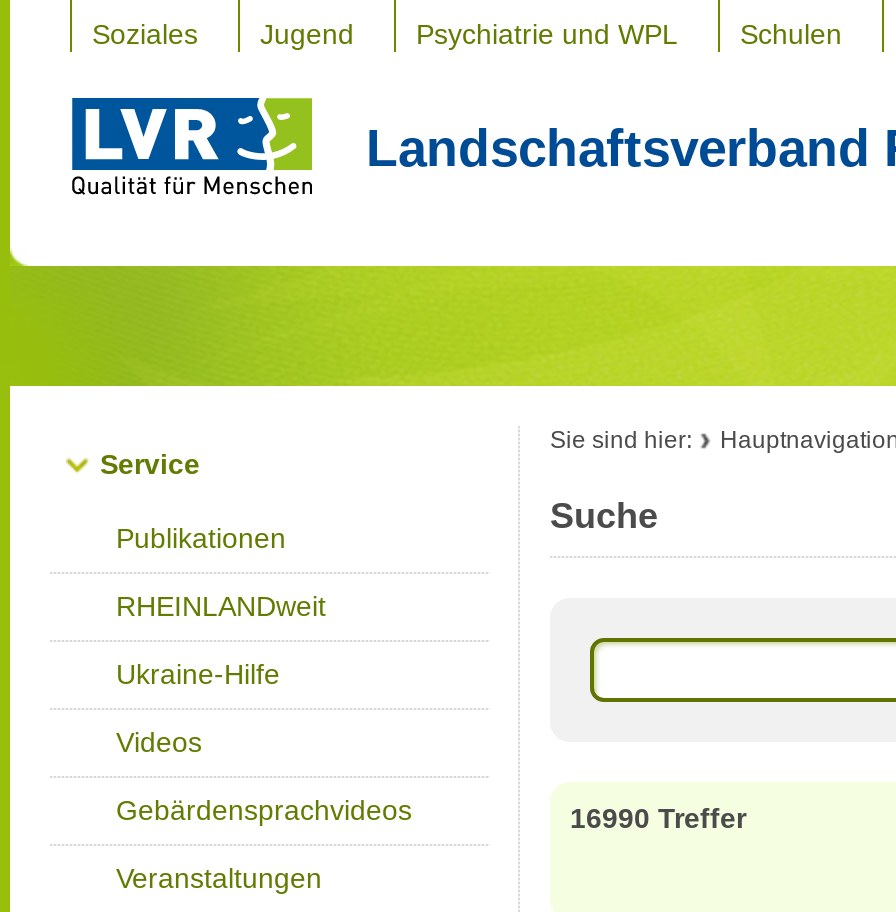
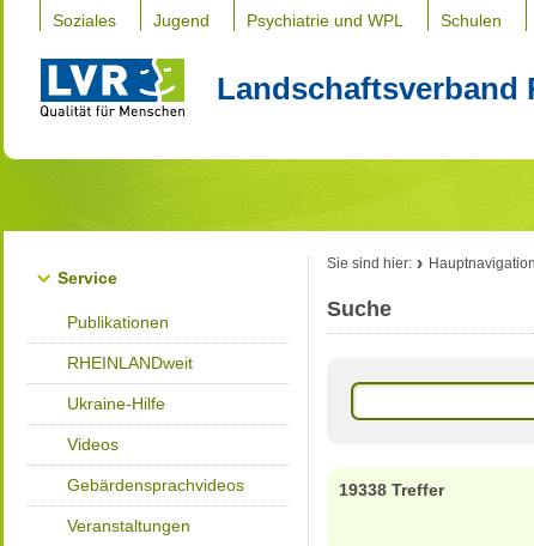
[570,802,746,834] 16990 Treffer -> [339,480,444,499] 19338 Treffer

